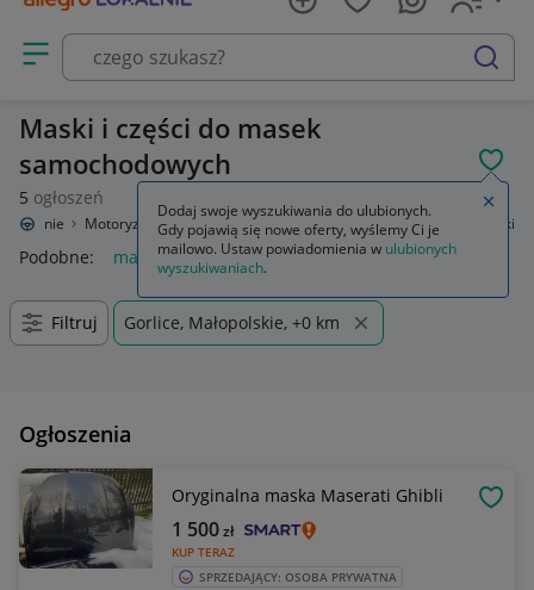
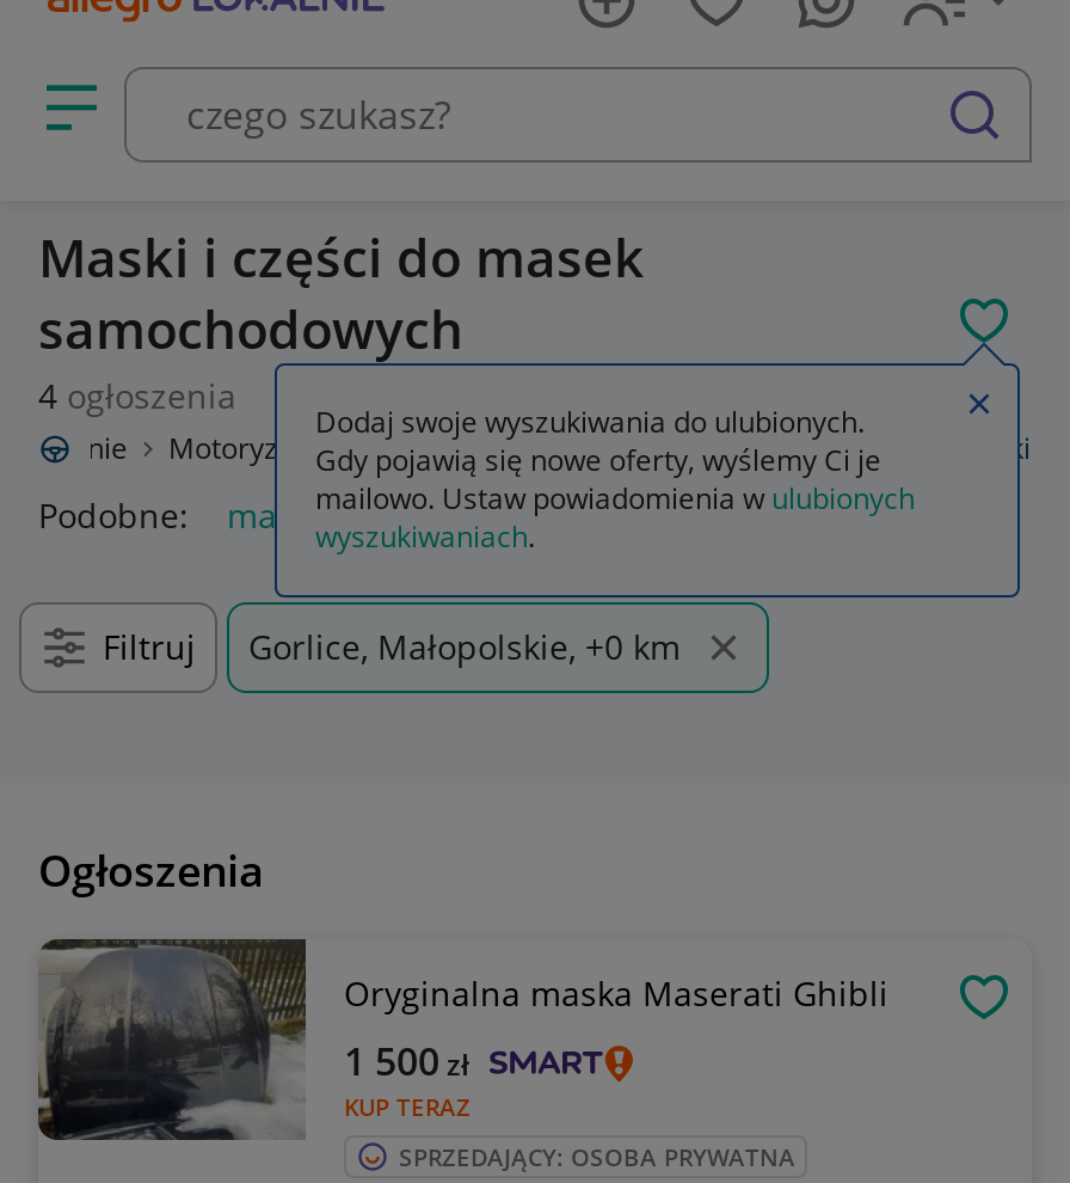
[19,186,104,209] 5 ogłoszeń -> [38,373,236,418] 4 ogłoszenia

